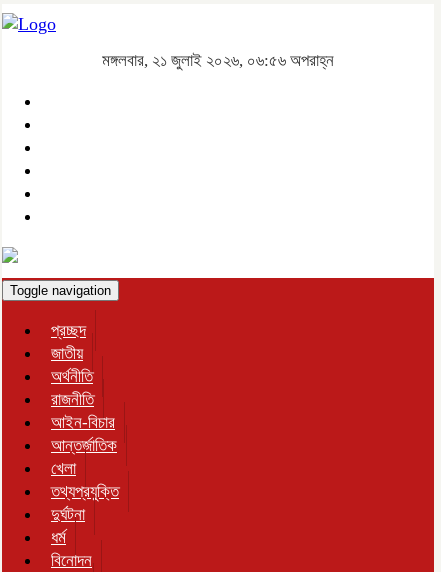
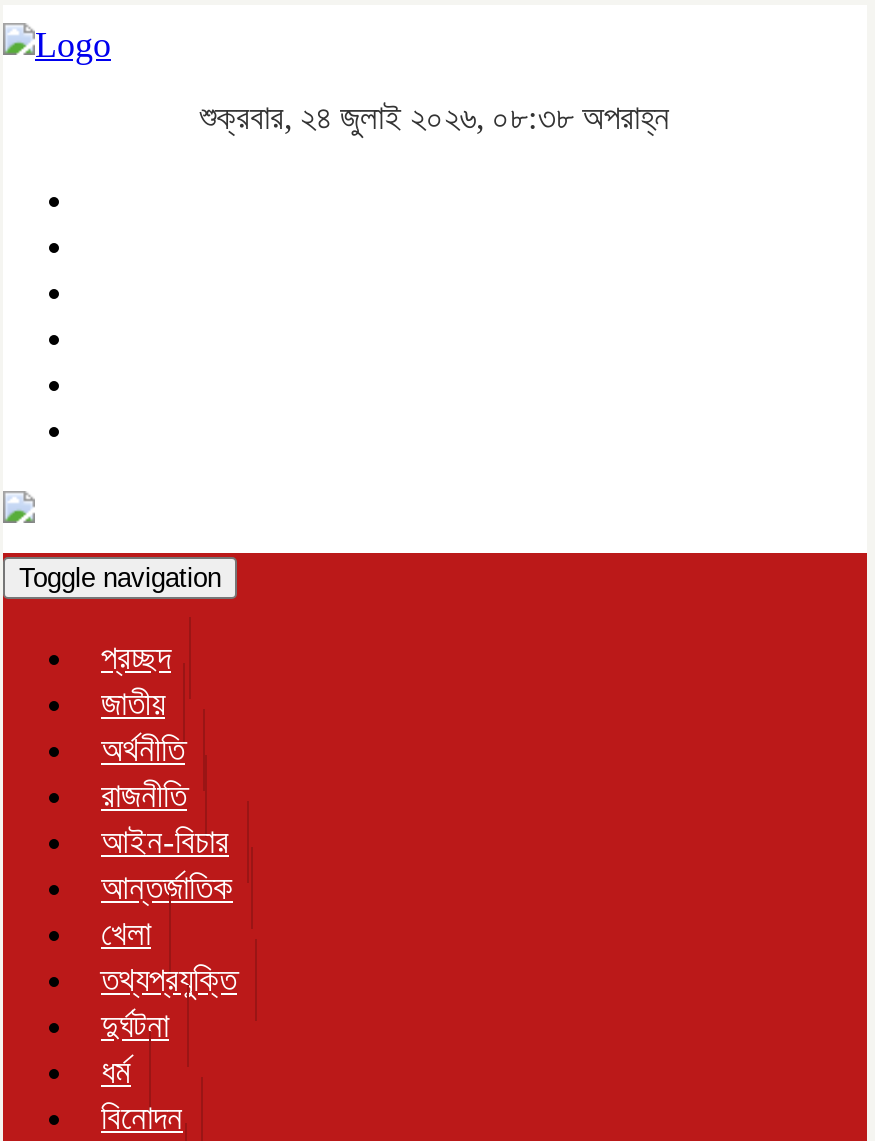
[102,51,334,70] মঙ্গলবার, ২১ জুলাই ২০২৬, ০৬:৫৬ অপরাহ্ন -> [200,99,670,137] শুক্রবার, ২৪ জুলাই ২০২৬, ০৮:৩৮ অপরাহ্ন

